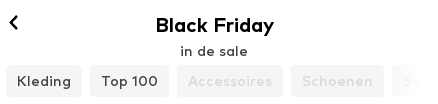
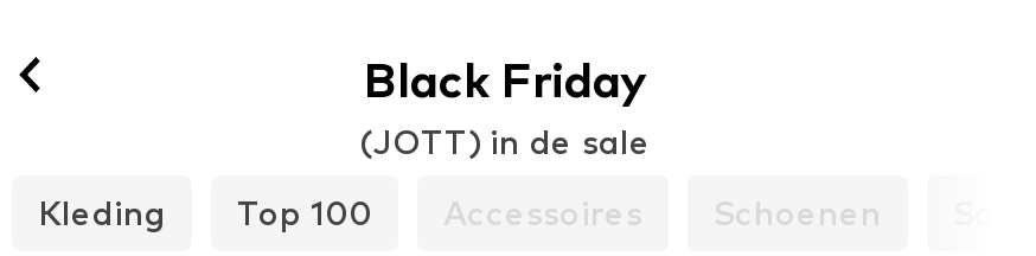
[180,42,248,59] in de sale -> [359,121,651,161] (JOTT) in de sale

